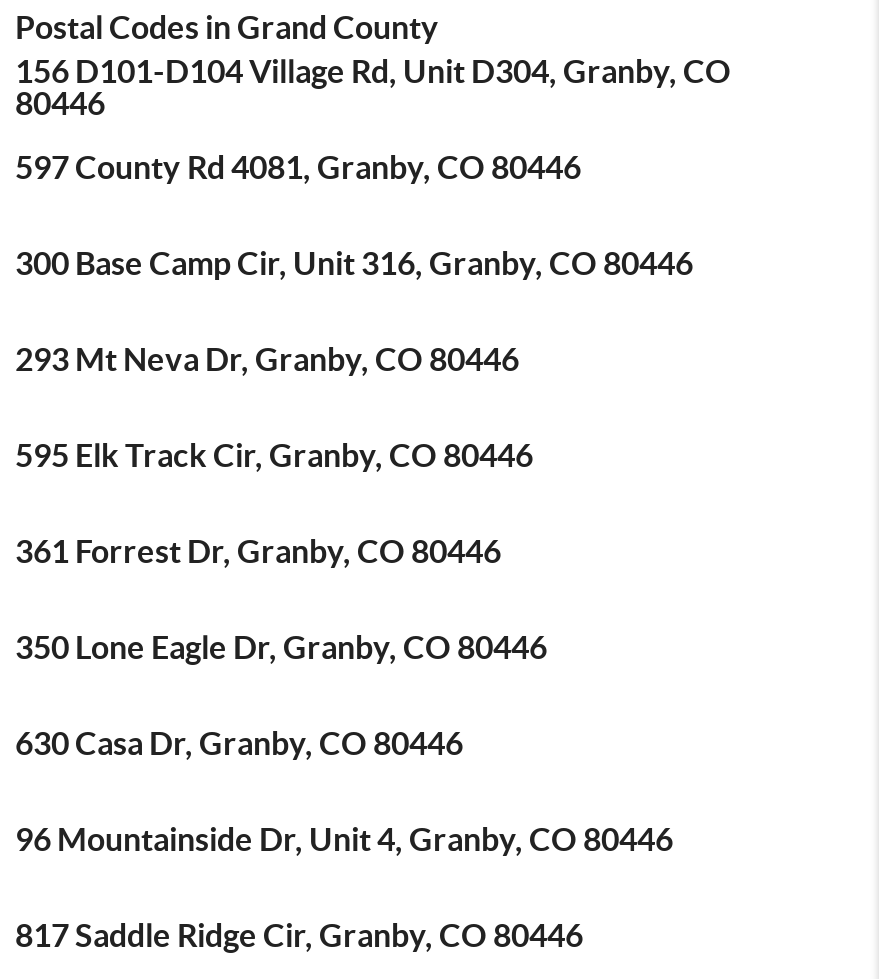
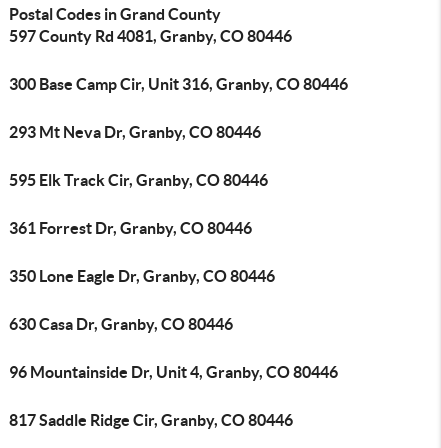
[15,53,731,121] 156 D101-D104 Village Rd, Unit D304, Granby, CO | 80446 -> none

